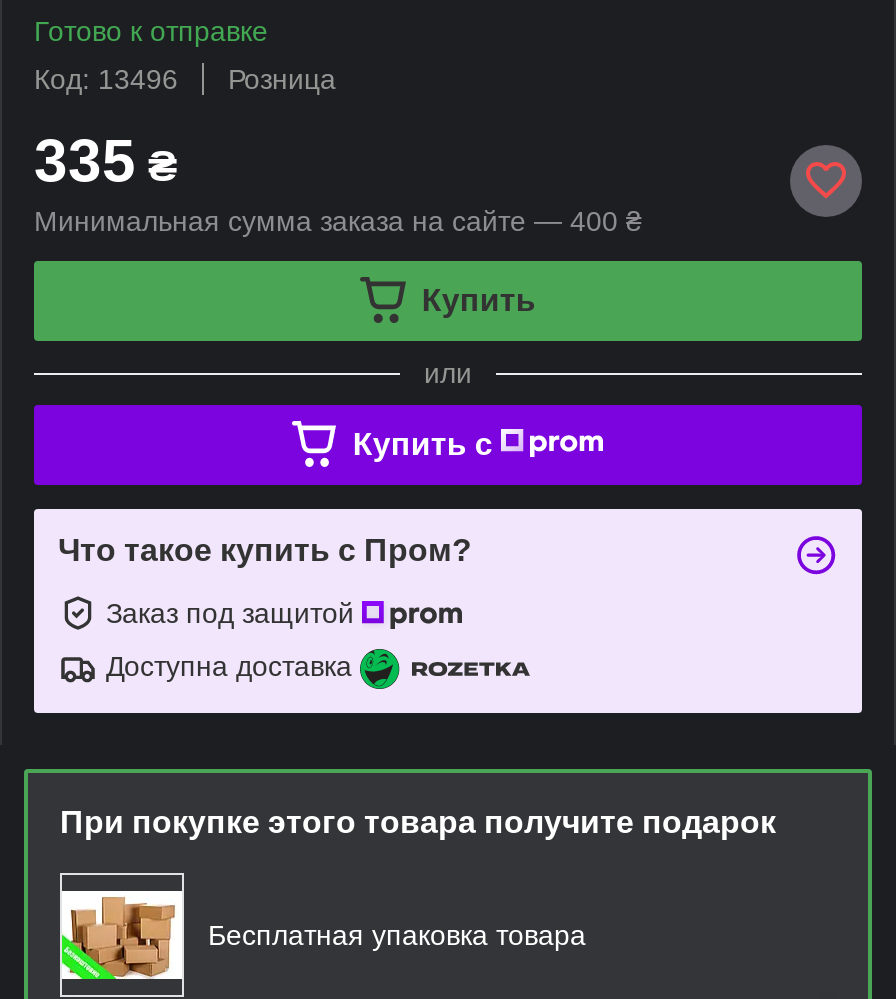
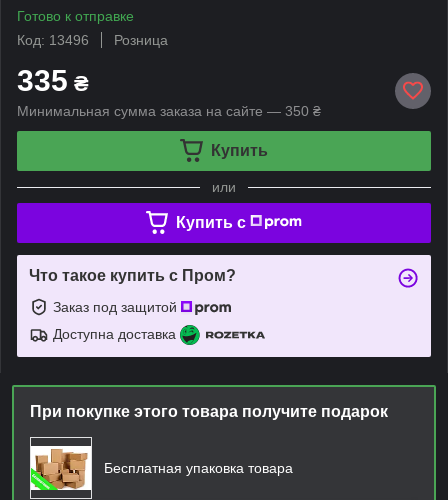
[34,205,642,237] Минимальная сумма заказа на сайте — 400 ₴ -> [17,103,321,119] Минимальная сумма заказа на сайте — 350 ₴

